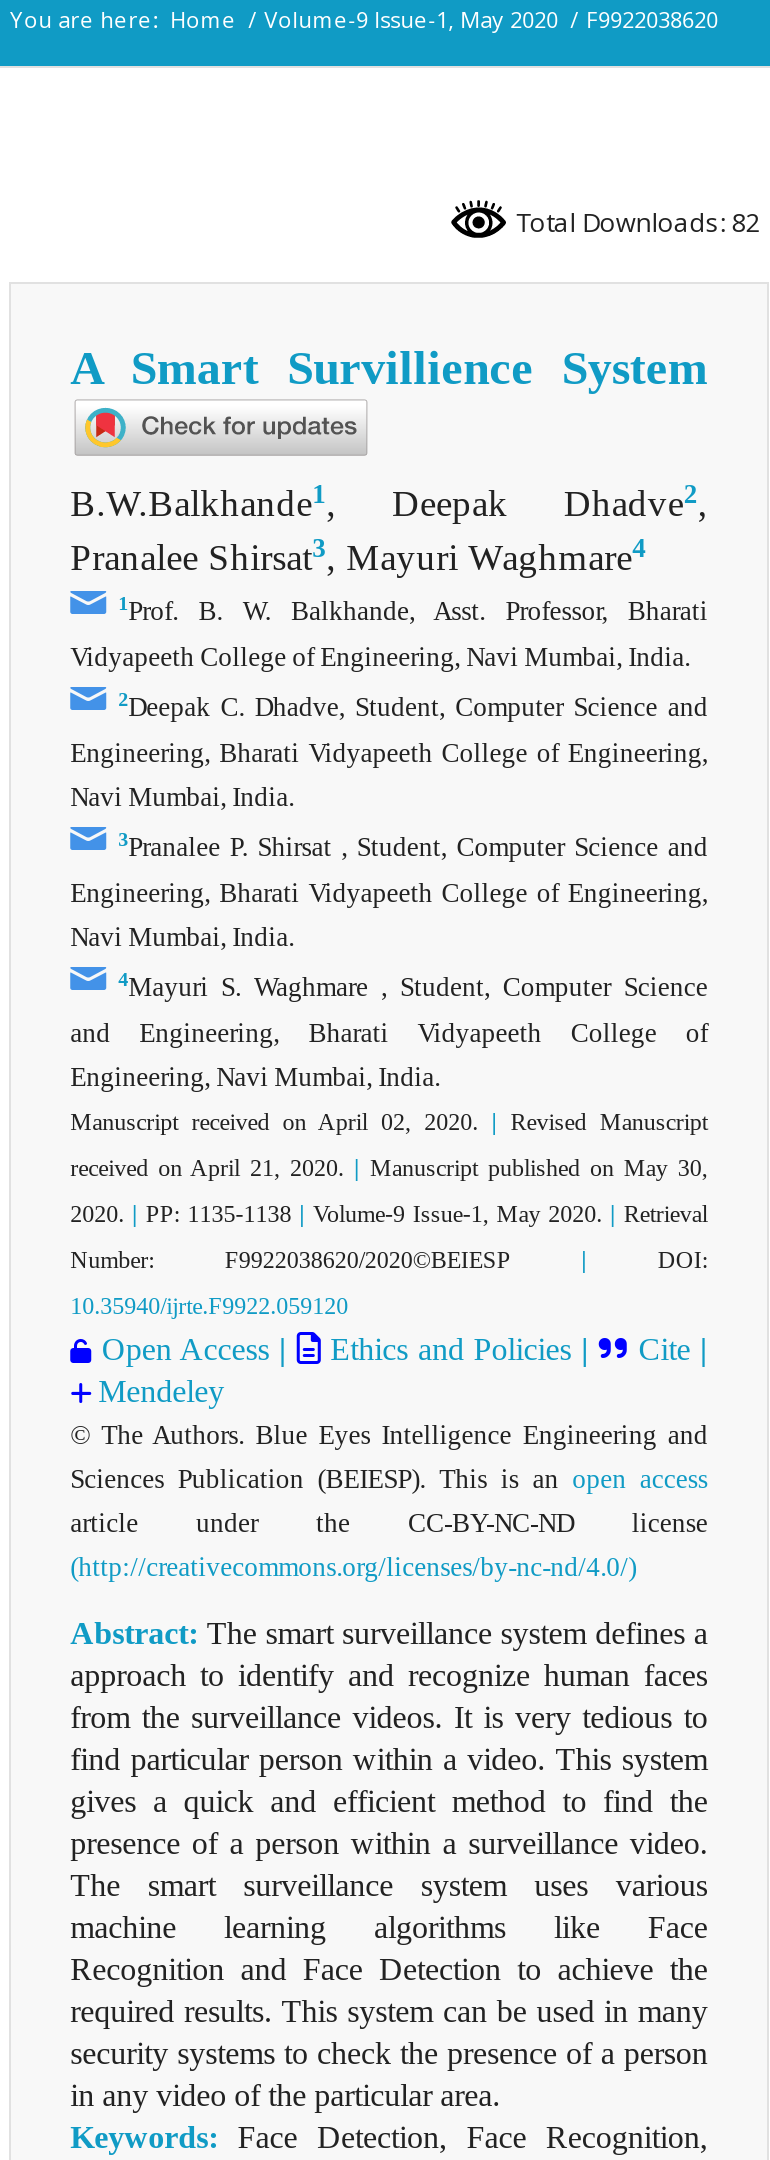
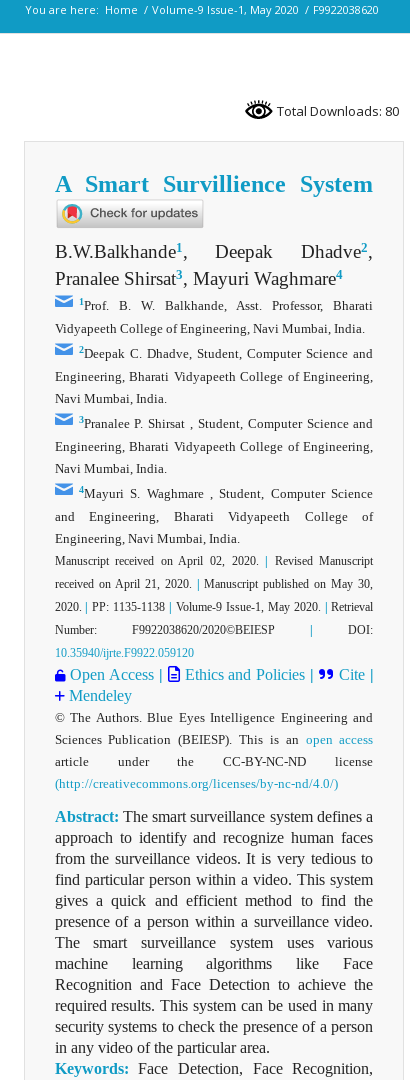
[510,204,760,240] Total Downloads: 82 -> [274,102,399,120] Total Downloads: 80

